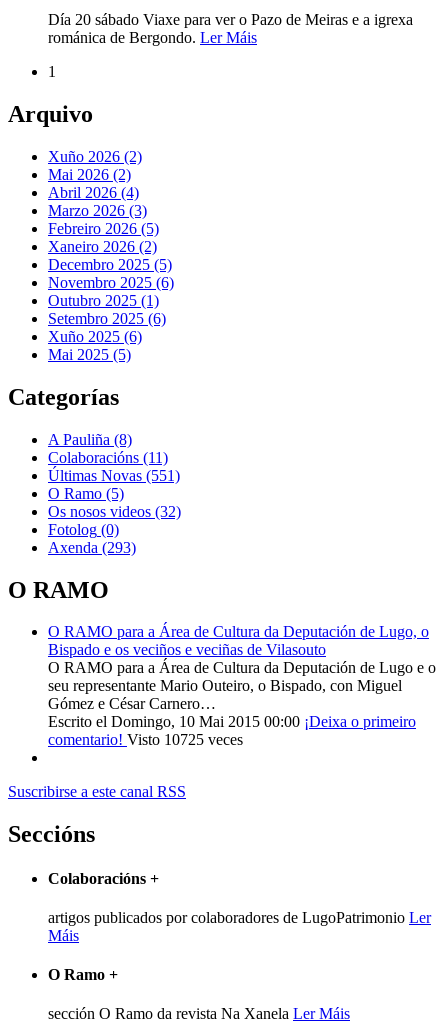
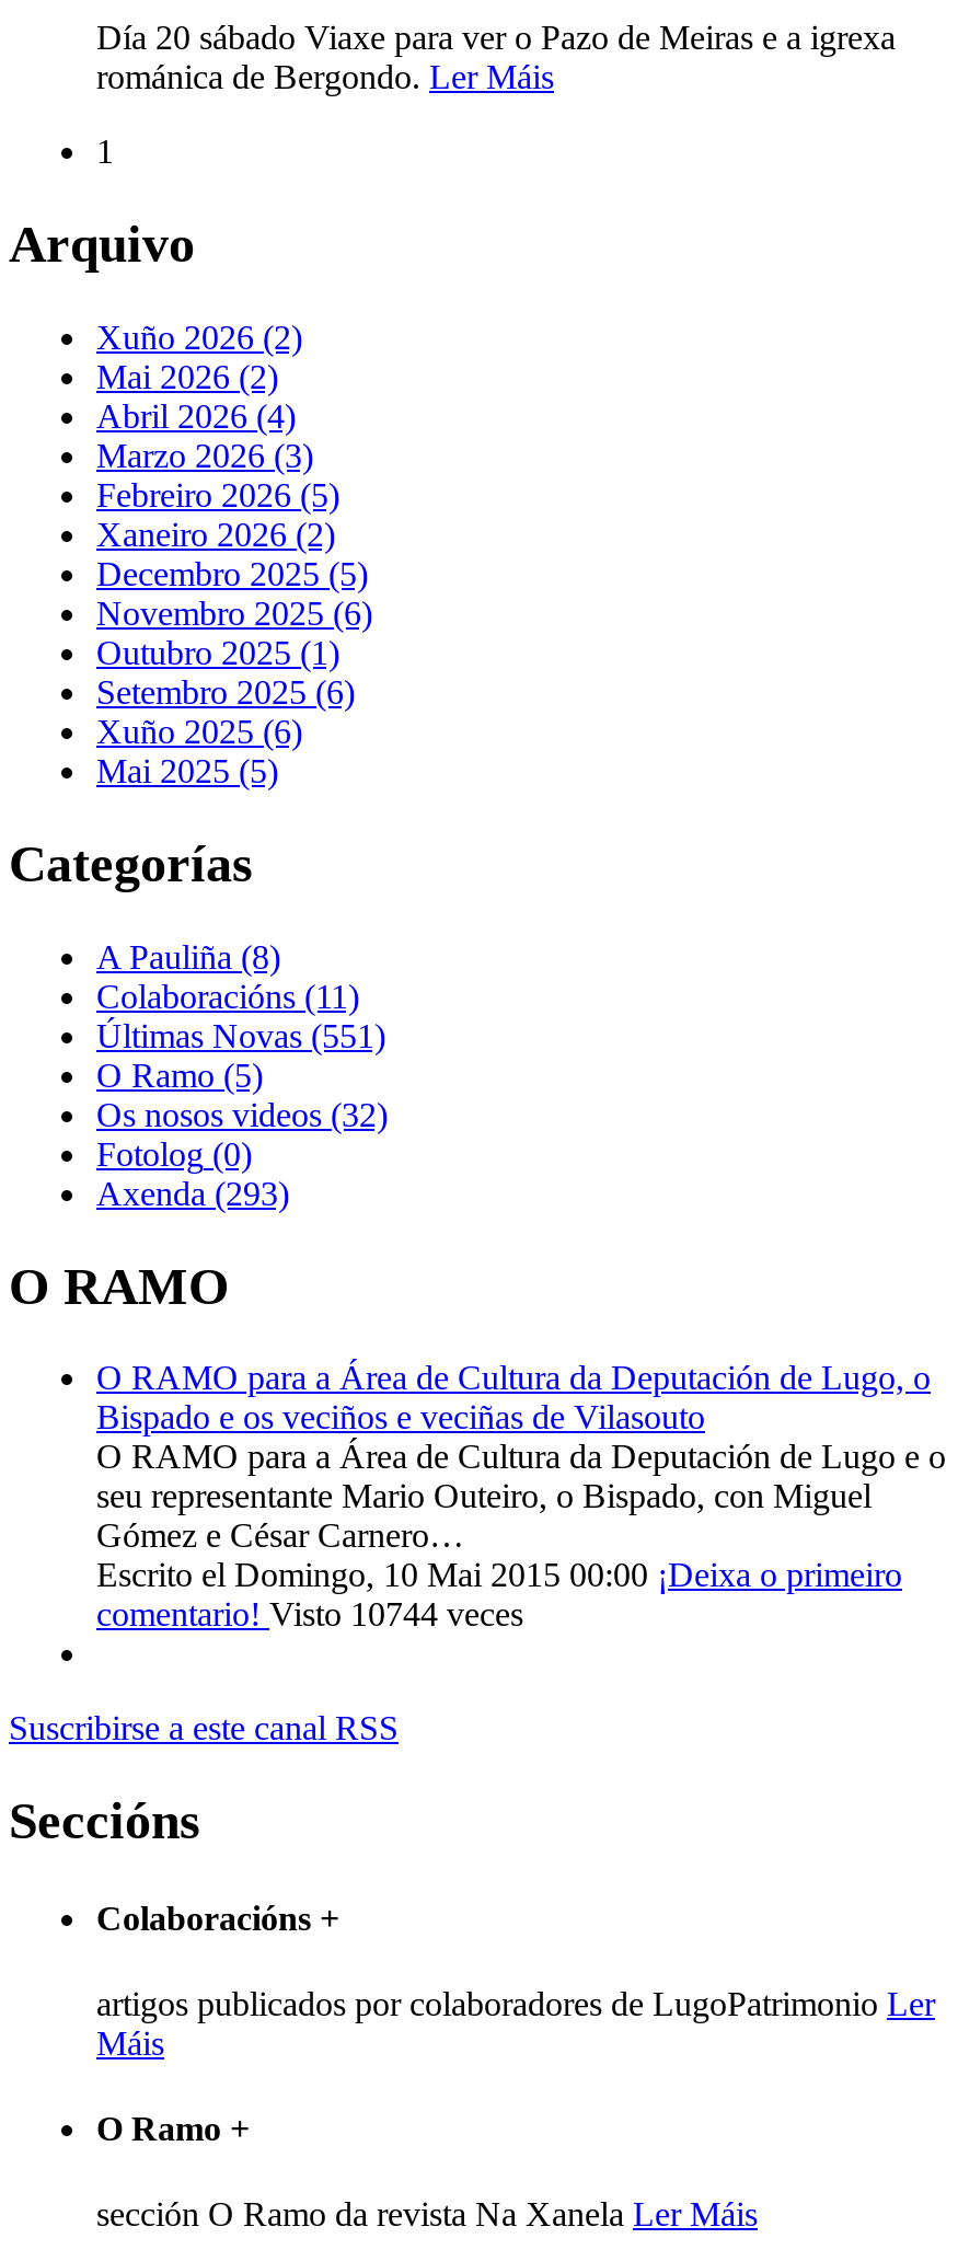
[48,731,243,748] comentario! Visto 10725 veces -> [96,1596,523,1634] comentario! Visto 10744 veces

